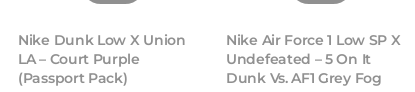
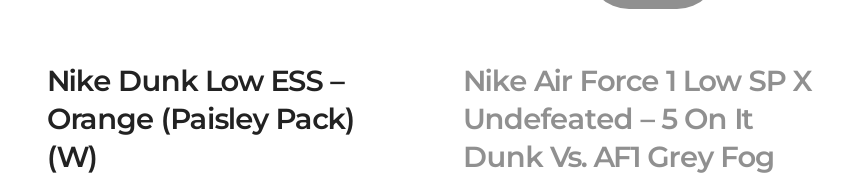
[18,31,186,87] Nike Dunk Low X Union | LA – Court Purple | (Passport Pack) -> [47,63,354,175] Nike Dunk Low ESS – | Orange (Paisley Pack) | (W)

